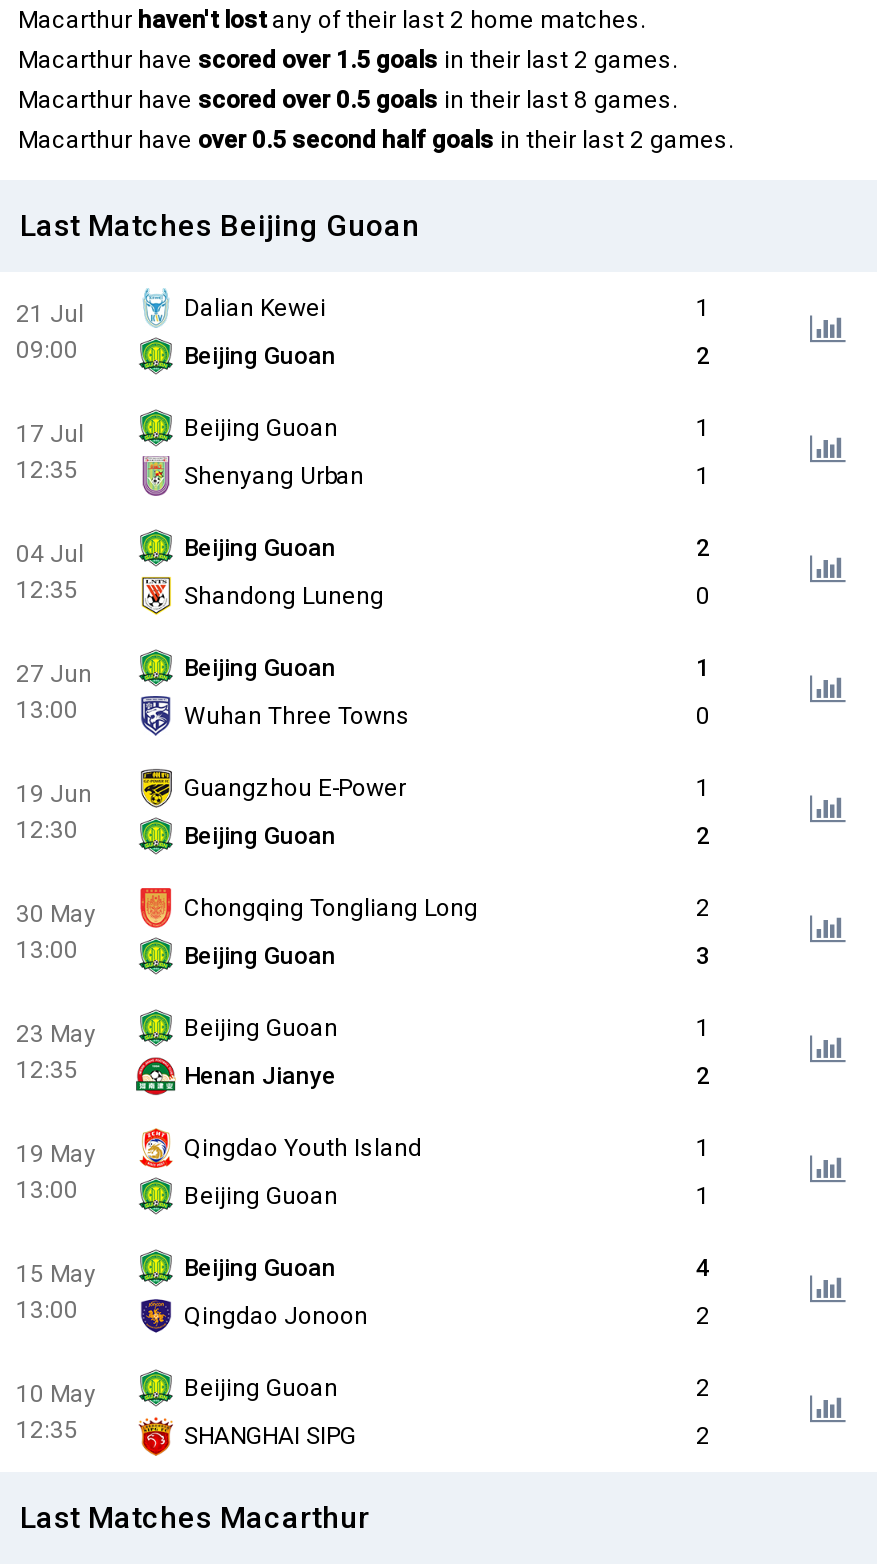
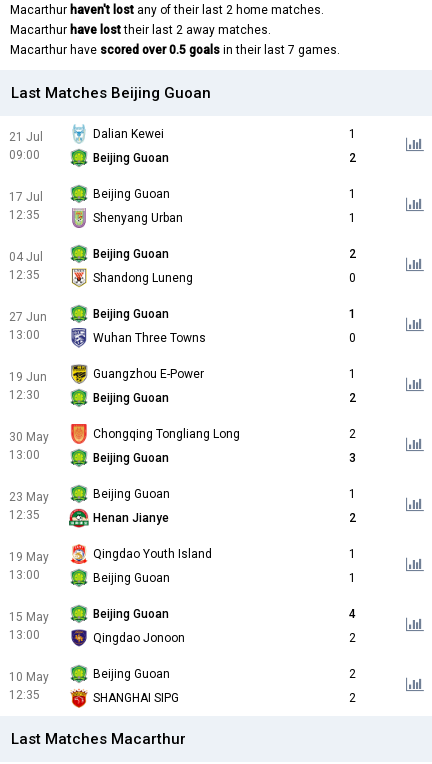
[18,46,734,154] Macarthur have scored over 1.5 goals in their last 2 games. | Macarthur have scored over 0.5 goals in their last 8 games. | Macarthur have over 0.5 second half goals in their last 2 games. -> [10,23,340,57] Macarthur have lost their last 2 away matches. | Macarthur have scored over 0.5 goals in their last 7 games.

